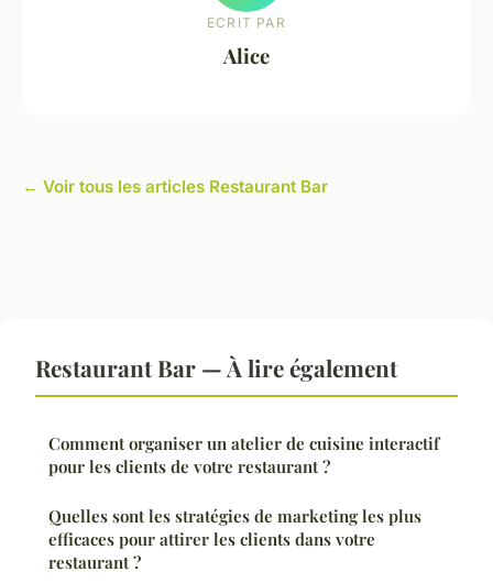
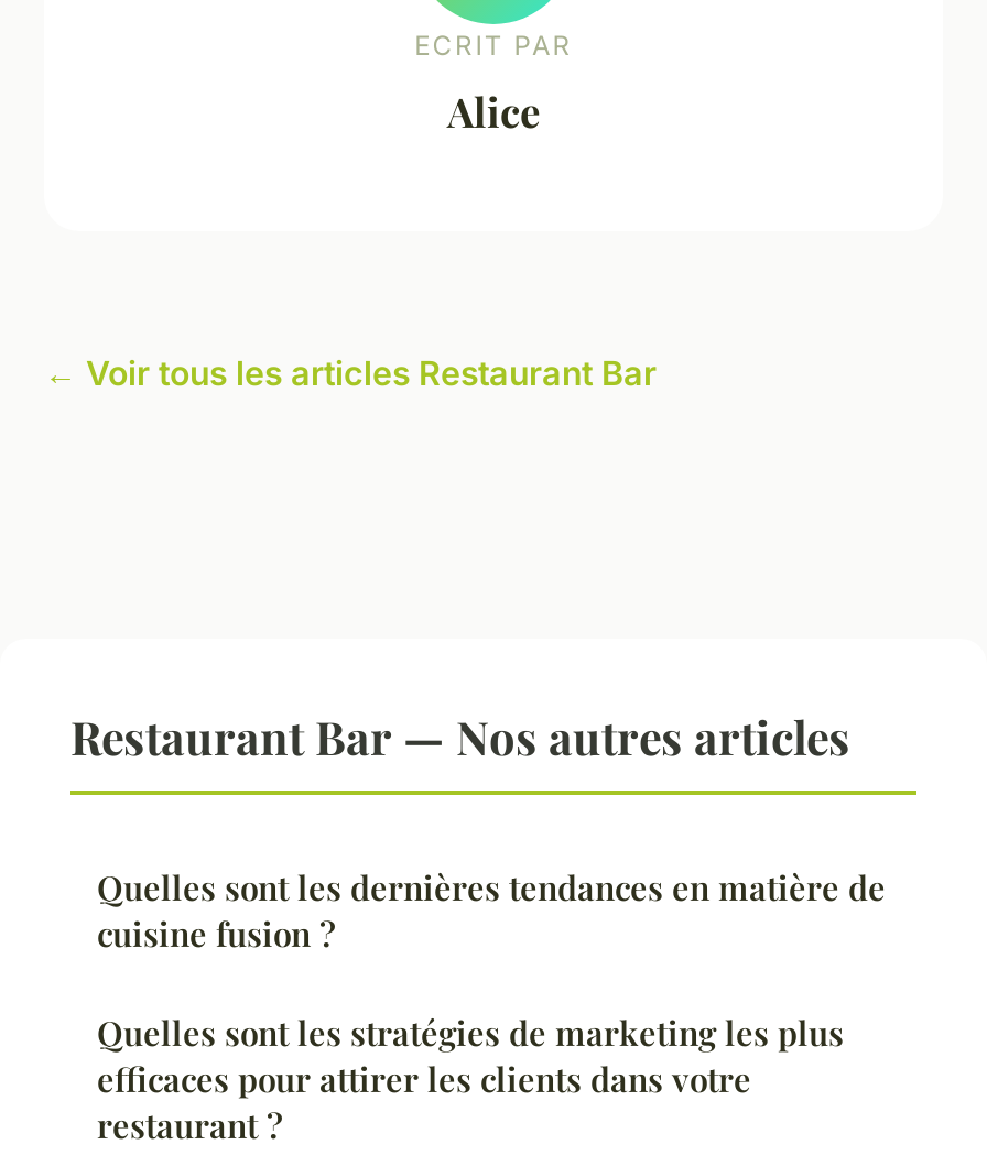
[35,352,397,383] Restaurant Bar — À lire également -> [70,704,850,766] Restaurant Bar — Nos autres articles
[48,432,439,477] Comment organiser un atelier de cuisine interactif | pour les clients de votre restaurant ? -> [97,865,886,955] Quelles sont les dernières tendances en matière de | cuisine fusion ?

